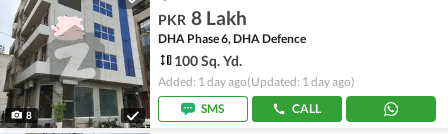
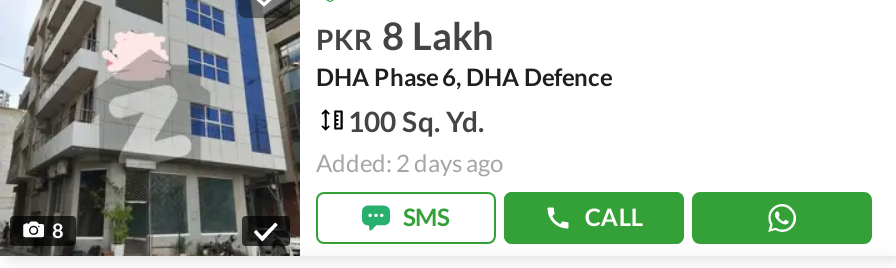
[158,74,355,89] Added: 1 day ago(Updated: 1 day ago) -> [316,148,504,178] Added: 2 days ago

